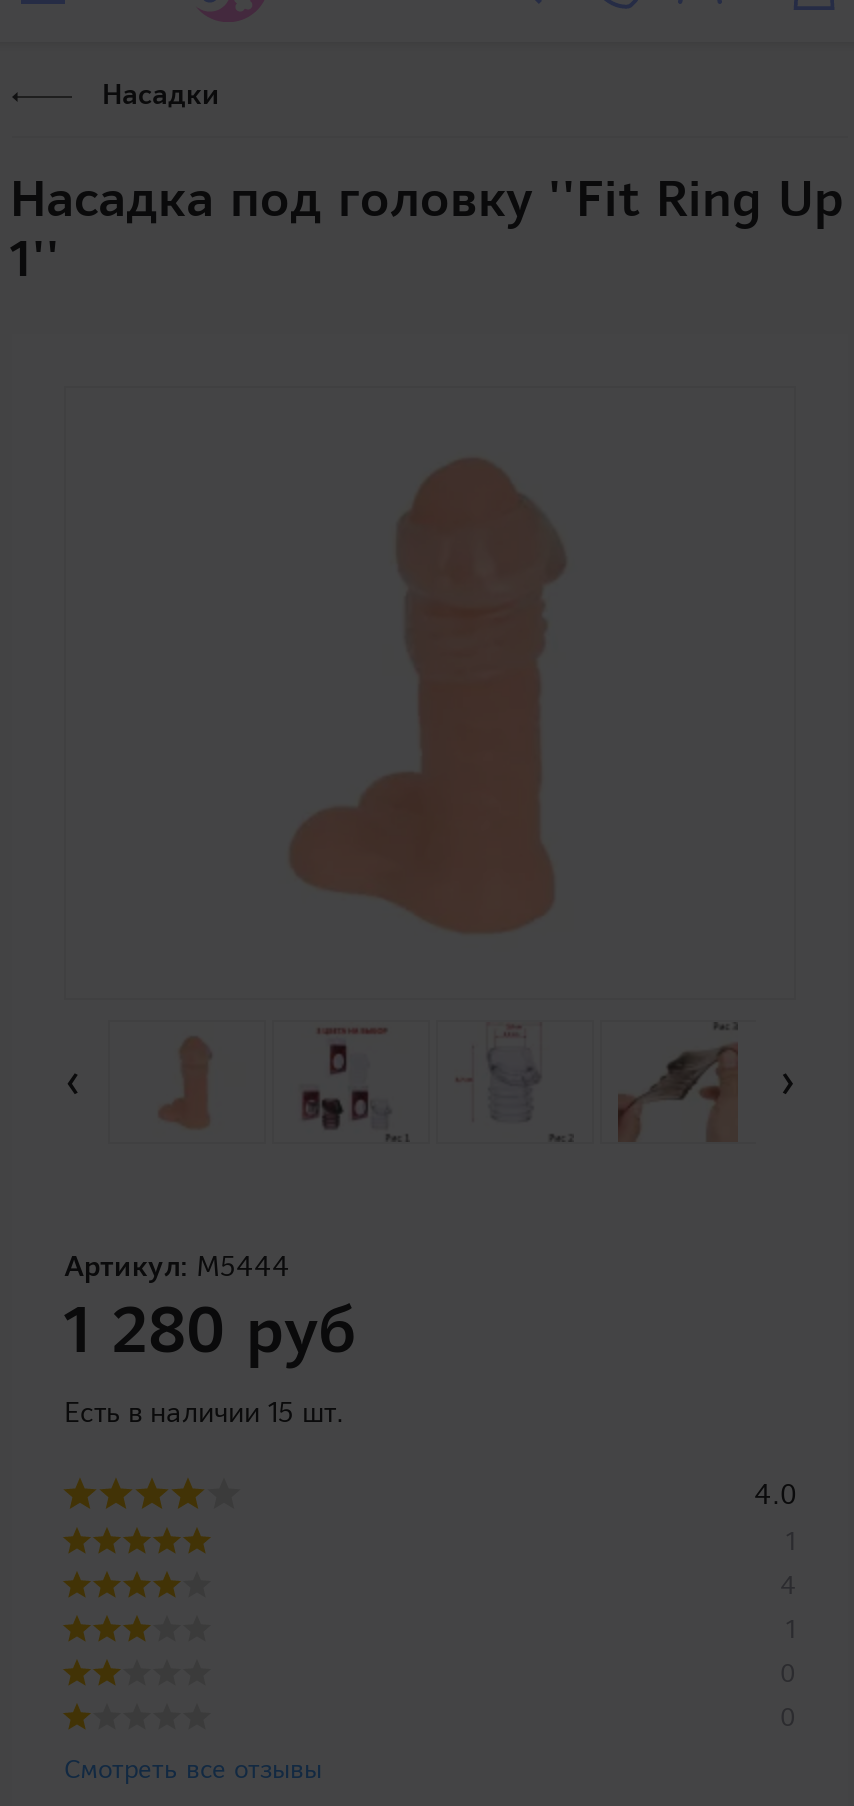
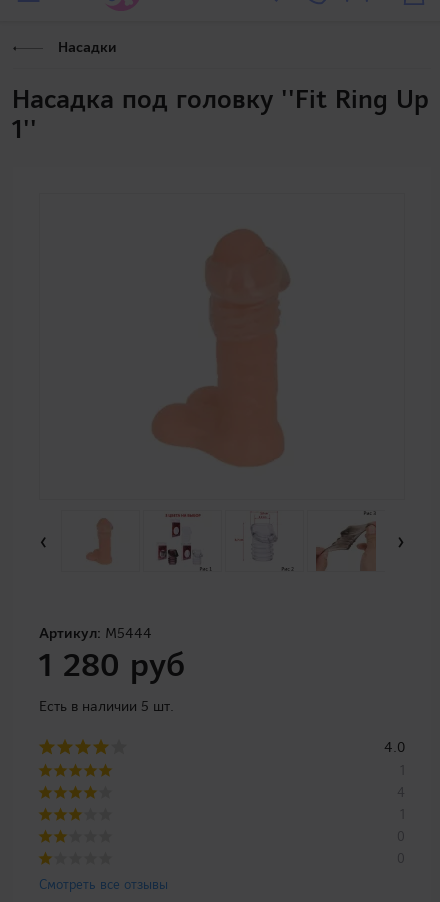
[64,1394,344,1430] Есть в наличии 15 шт. -> [39,697,174,715] Есть в наличии 5 шт.

